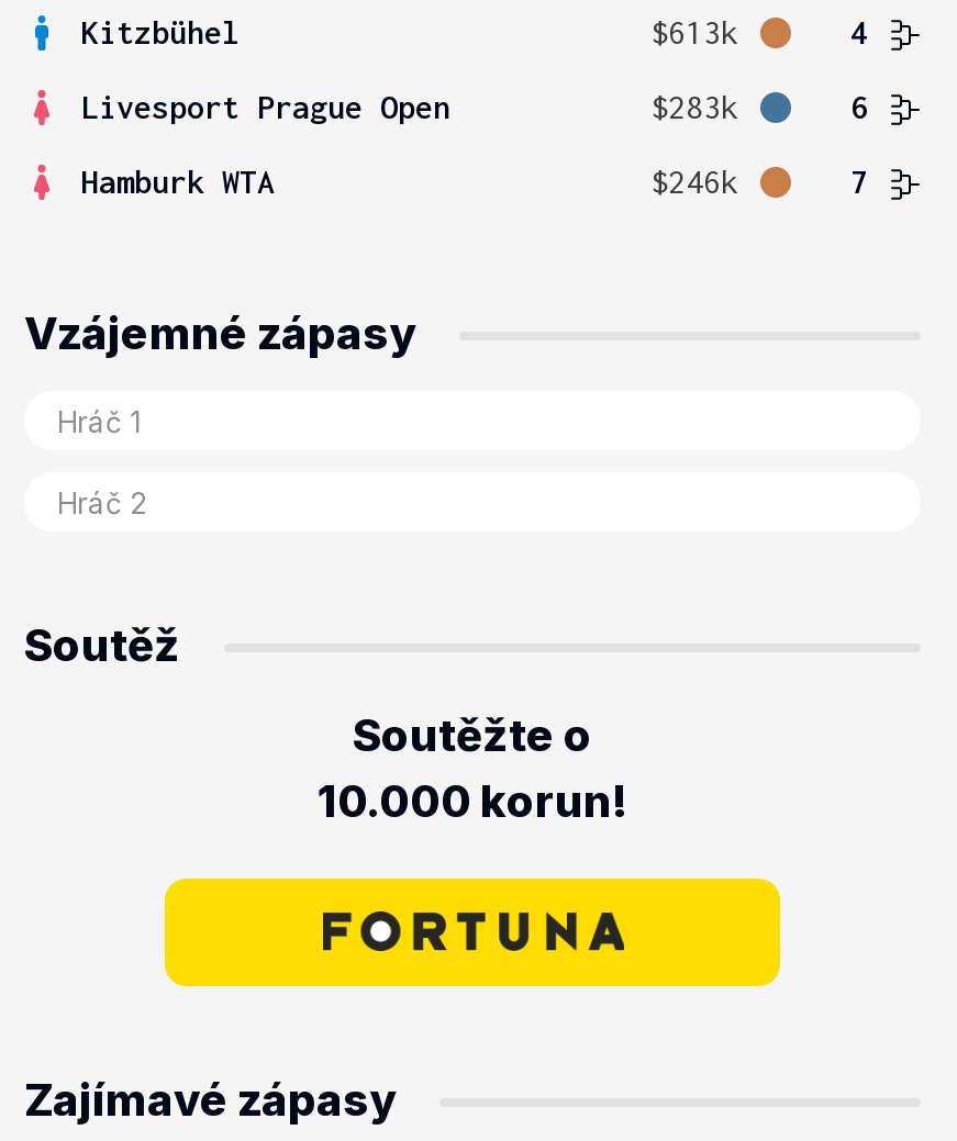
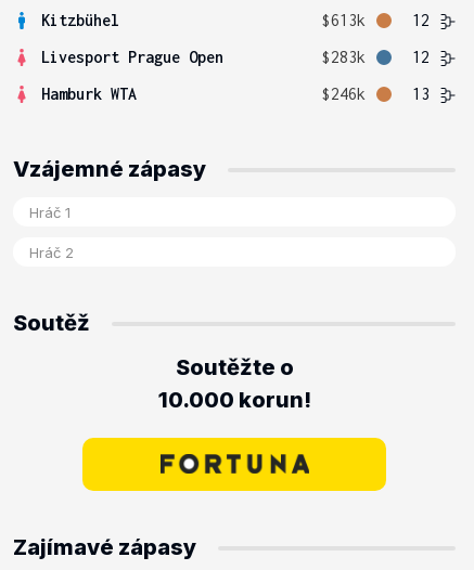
[850,13,868,51] 4 -> [412,11,430,29] 12
[850,88,868,125] 6 -> [412,48,430,66] 12
[850,163,868,200] 7 -> [412,85,430,103] 13

